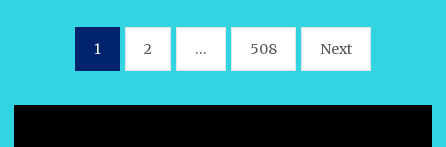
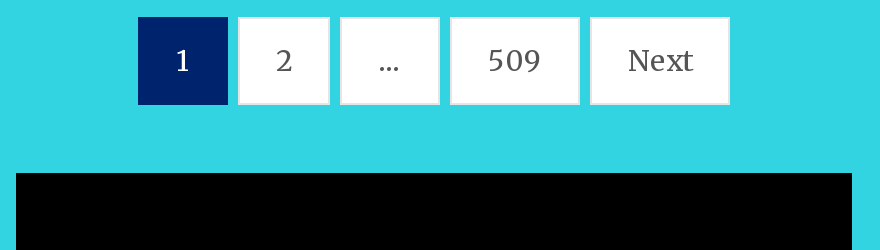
[250,40,277,58] 508 -> [488,43,542,79] 509

